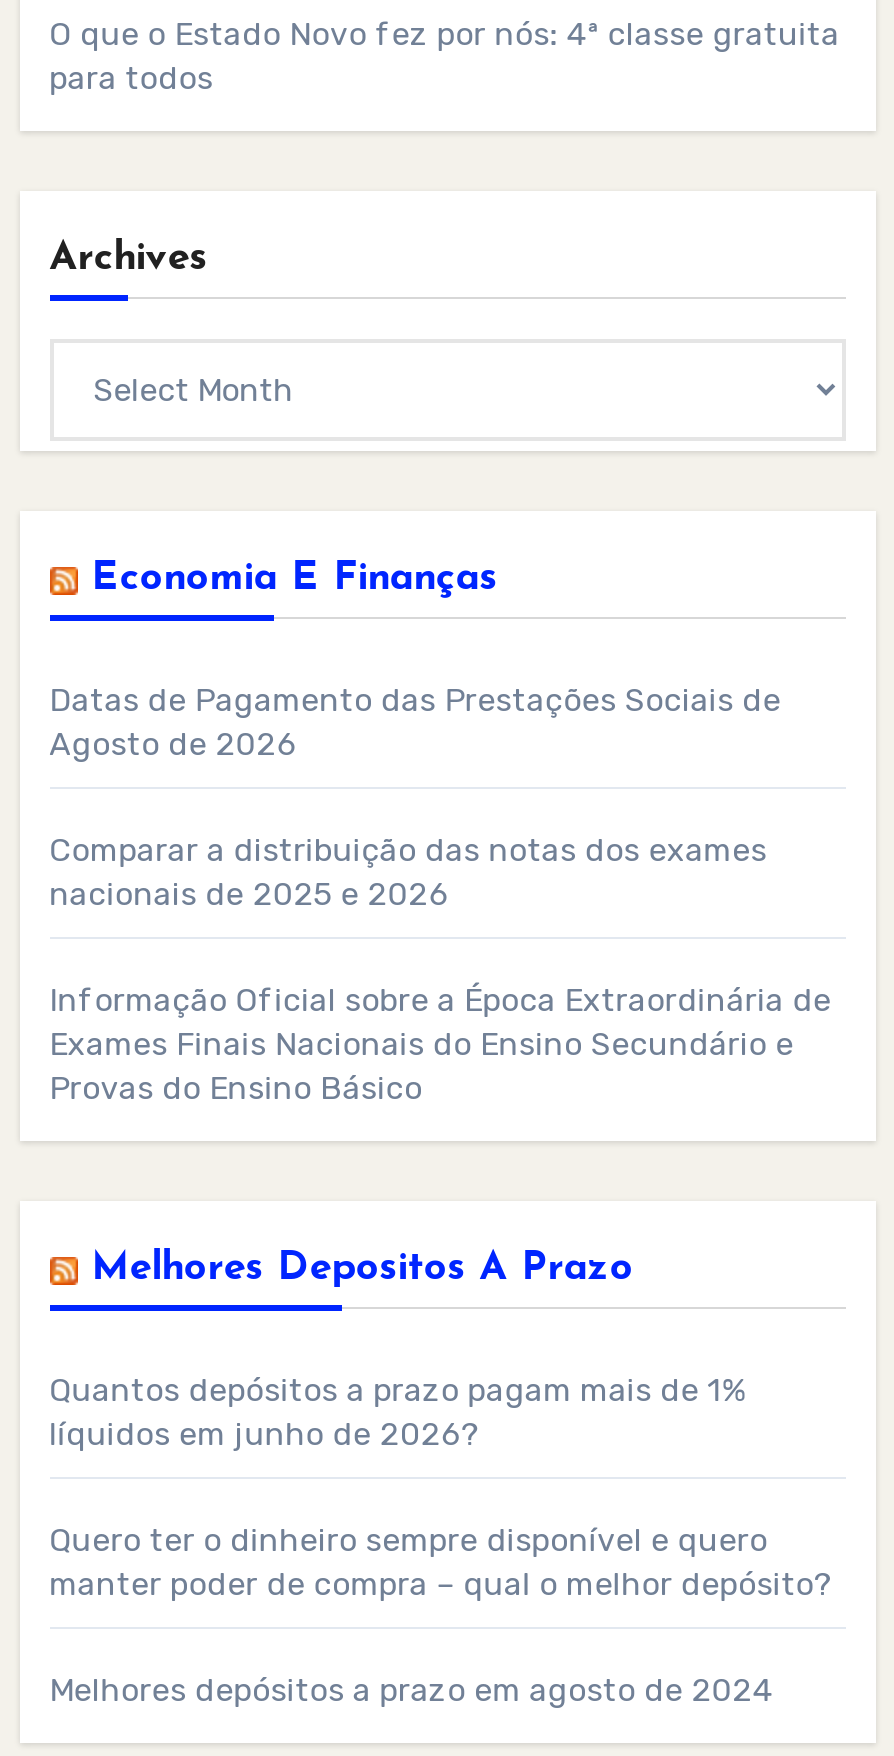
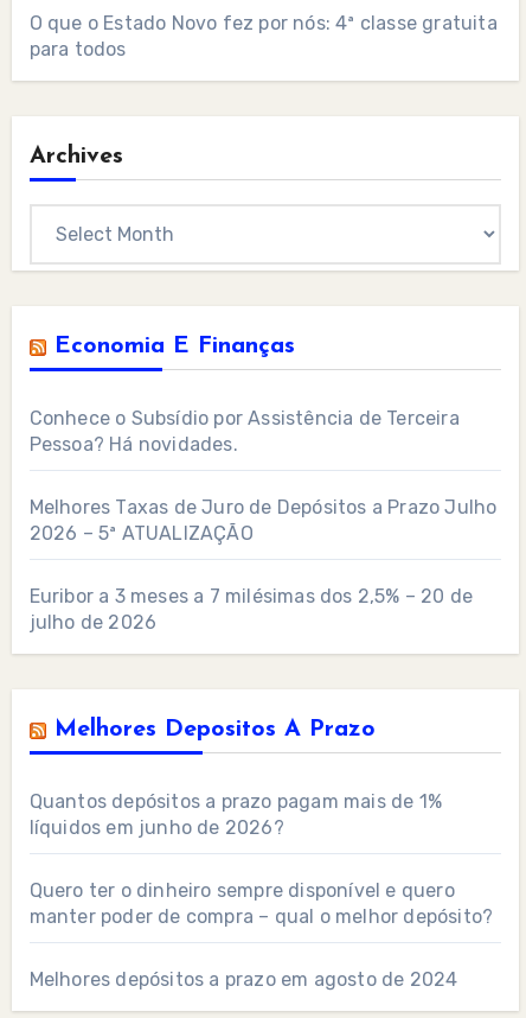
[49,680,781,762] Datas de Pagamento das Prestações Sociais de | Agosto de 2026 -> [29,407,459,455] Conhece o Subsídio por Assistência de Terceira | Pessoa? Há novidades.
[49,830,767,912] Comparar a distribuição das notas dos exames | nacionais de 2025 e 2026 -> [29,496,497,544] Melhores Taxas de Juro de Depósitos a Prazo Julho | 2026 – 5ª ATUALIZAÇÃO
[49,980,831,1106] Informação Oficial sobre a Época Extraordinária de | Exames Finais Nacionais do Ensino Secundário e | Provas do Ensino Básico -> [29,585,473,633] Euribor a 3 meses a 7 milésimas dos 2,5% – 20 de | julho de 2026

